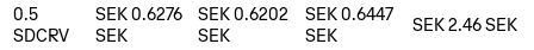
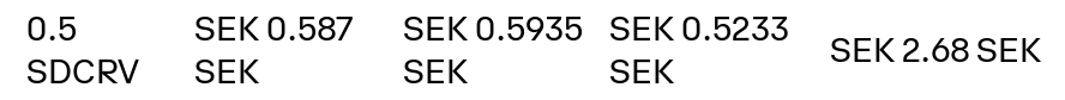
[95,4,182,25] SEK 0.6276 -> [194,8,353,51] SEK 0.587
[198,4,288,25] SEK 0.6202 -> [403,8,583,51] SEK 0.5935
[305,4,393,25] SEK 0.6447 -> [609,8,789,51] SEK 0.5233
[412,15,517,36] SEK 2.46 SEK -> [830,29,1041,72] SEK 2.68 SEK

